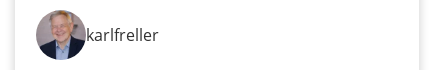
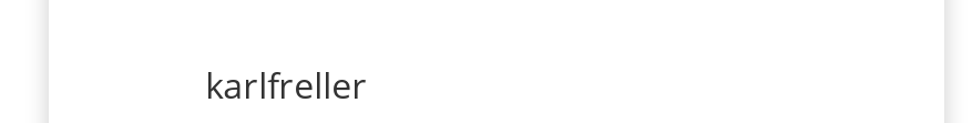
[35,9,83,61] [image] -> none

